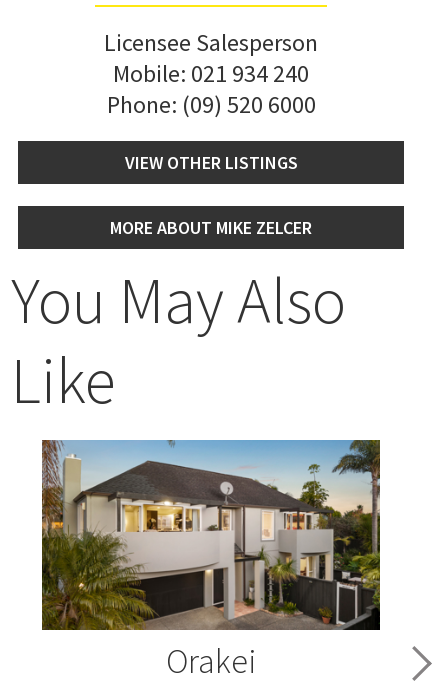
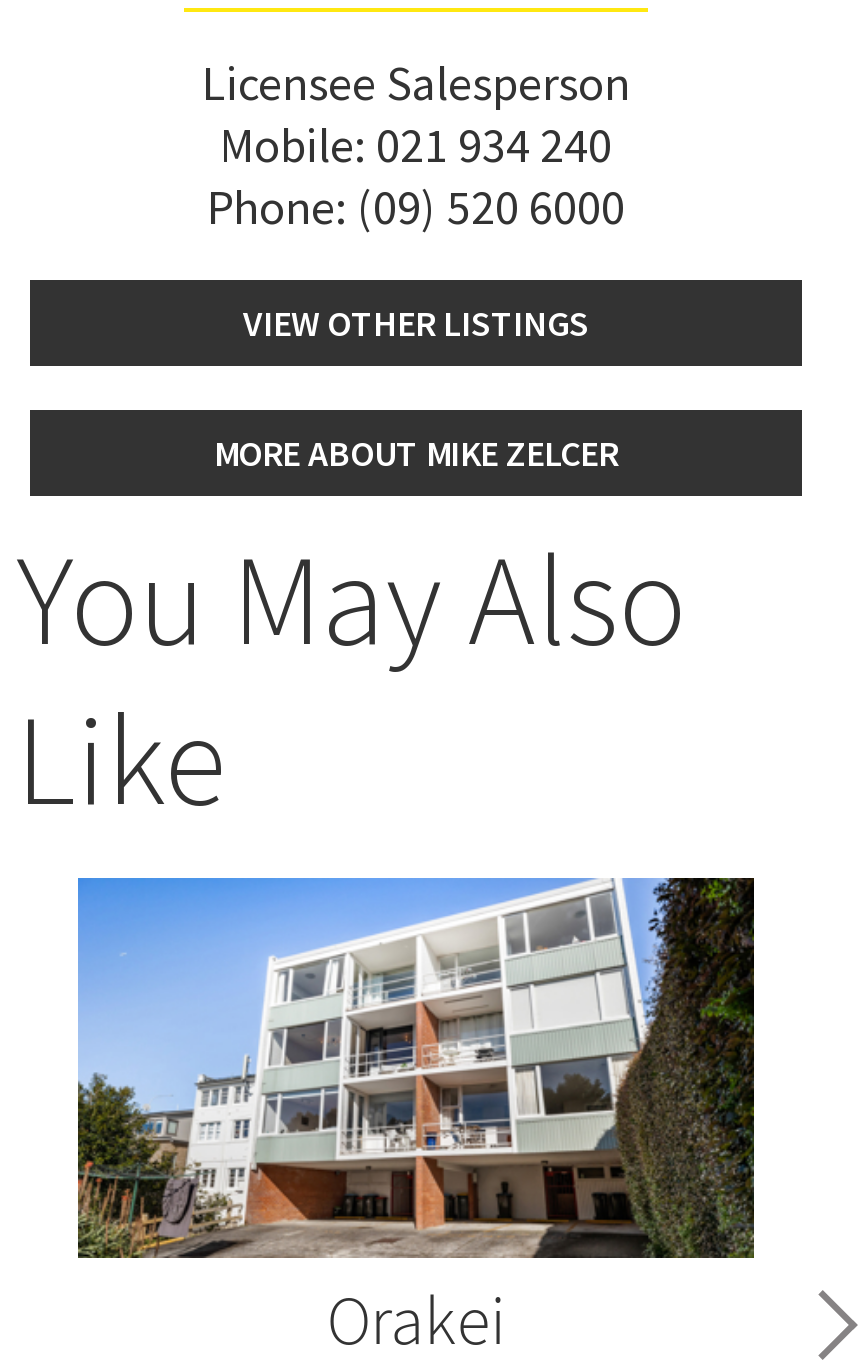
[41,439,381,631] [image] -> [76,876,756,1260] [image]

